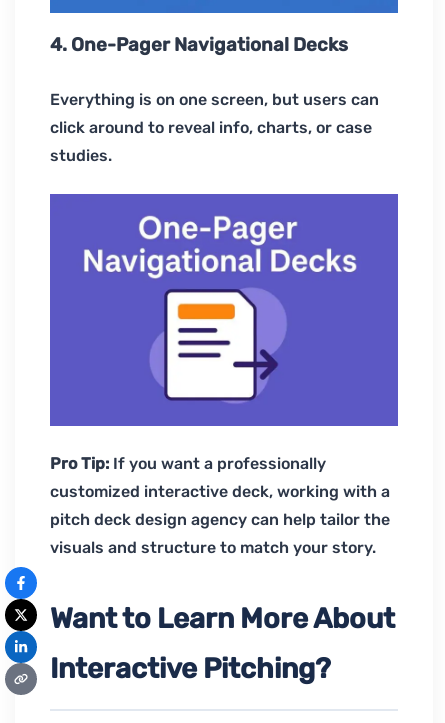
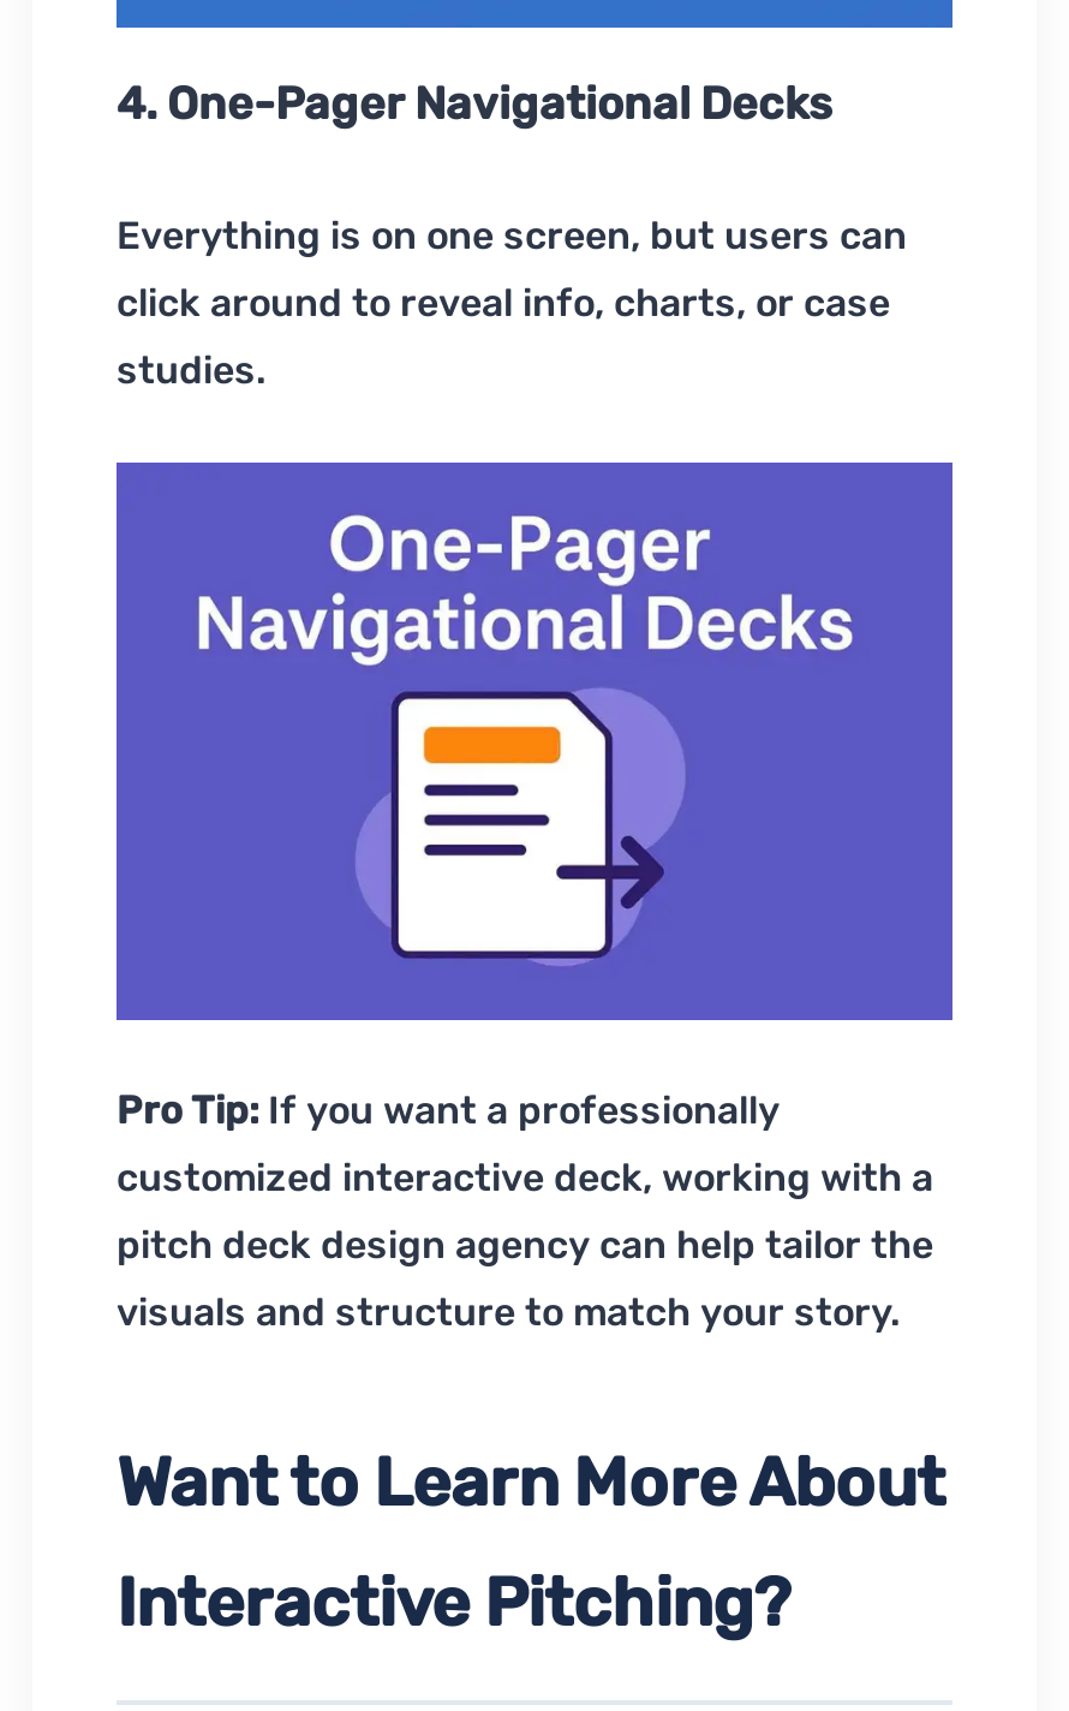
[4,566,38,696] [image] -> none

